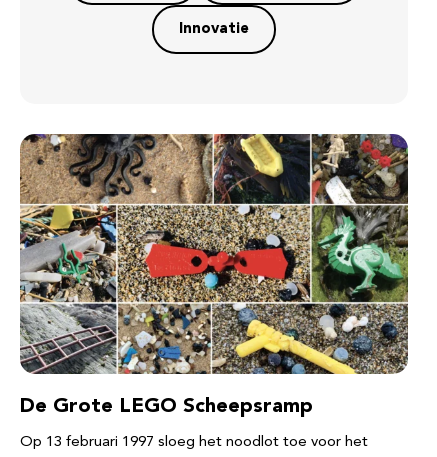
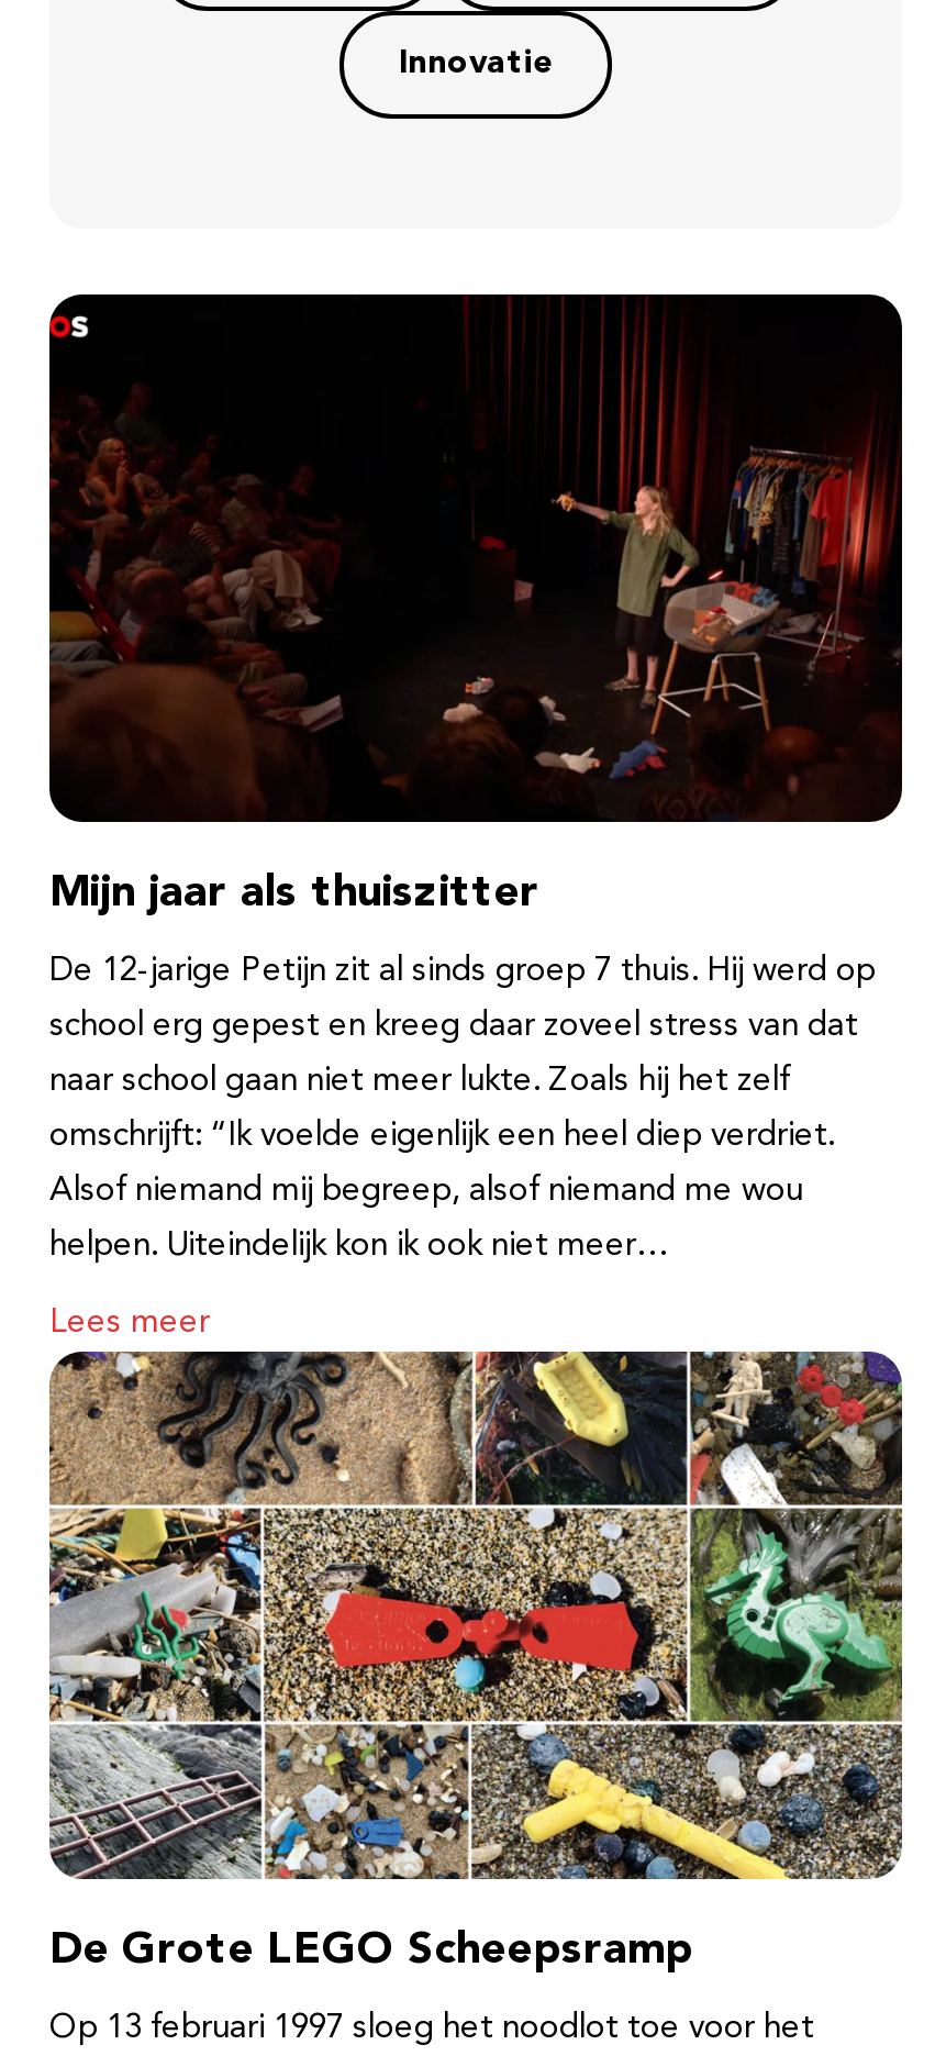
none -> [47,292,904,1341] [image] | Mijn jaar als thuiszitter | De 12-jarige Petijn zit al sinds groep 7 thuis. Hij werd op | school erg gepest en kreeg daar zoveel stress van dat | naar school gaan niet meer lukte. Zoals hij het zelf | omschrijft: “Ik voelde eigenlijk een heel diep verdriet. | Alsof niemand mij begreep, alsof niemand me wou | helpen. Uiteindelijk kon ik ook niet meer… | Lees meer

